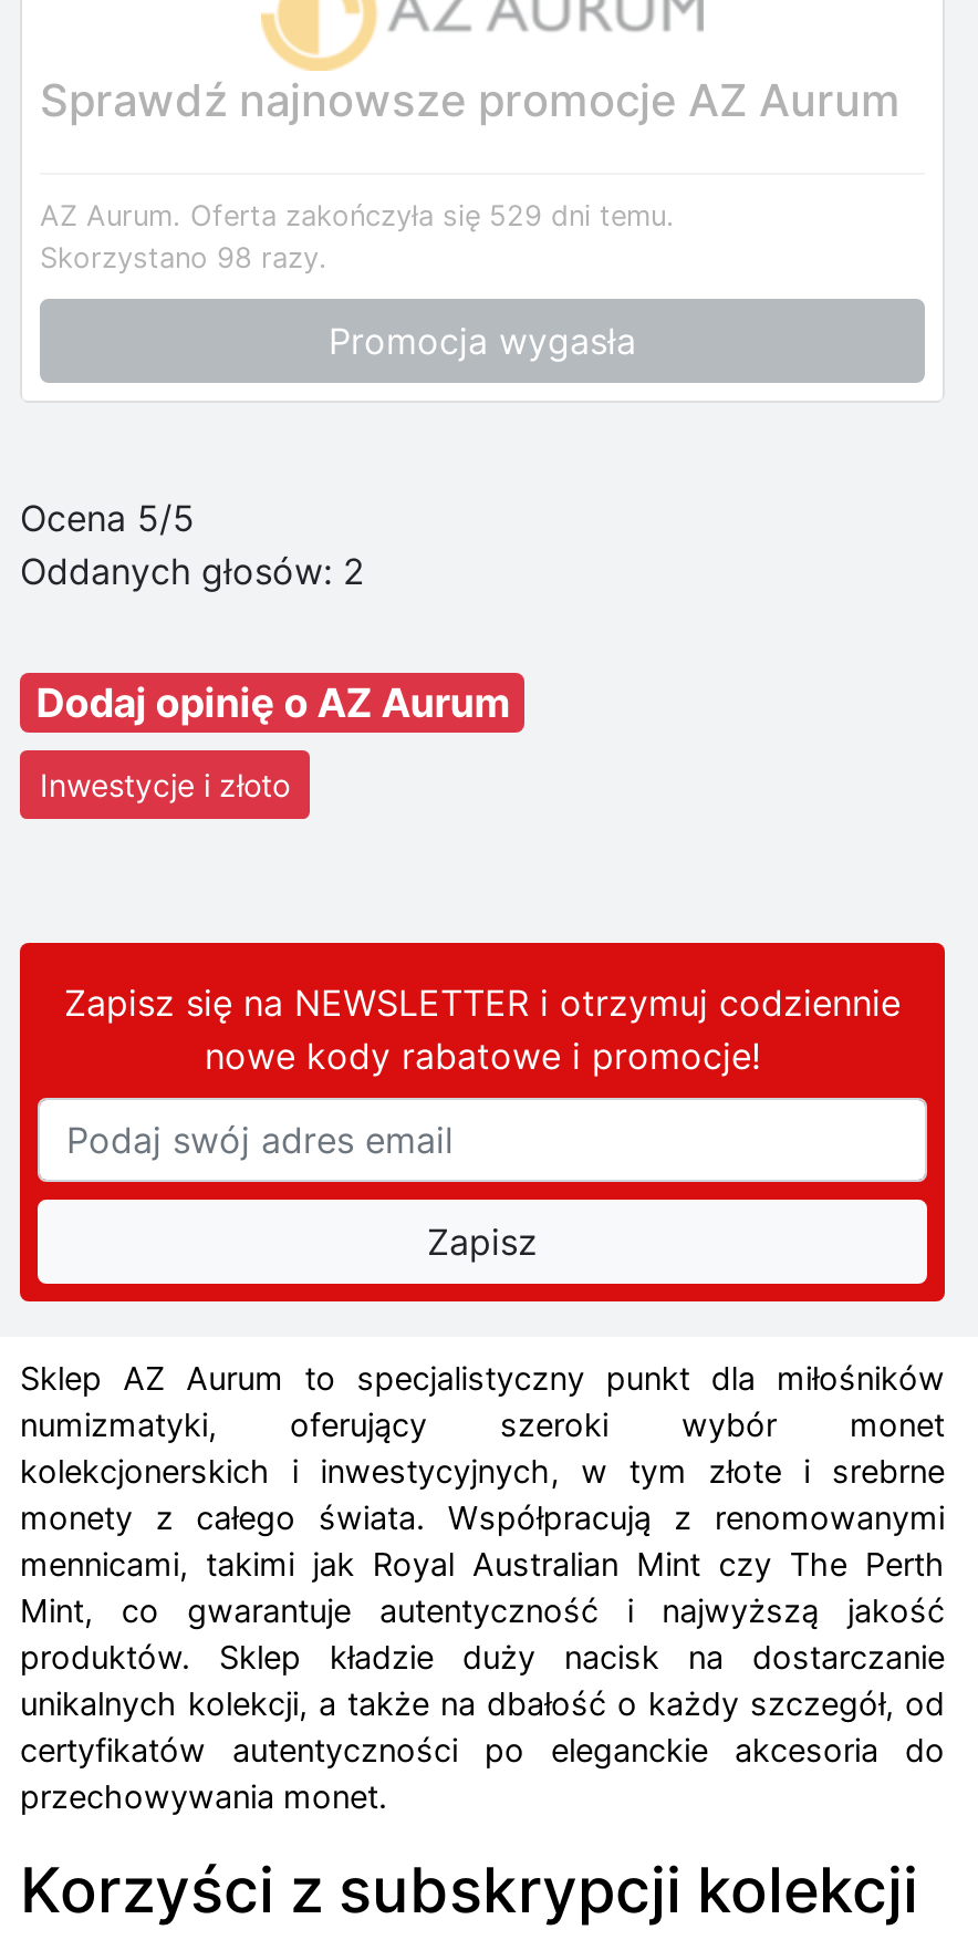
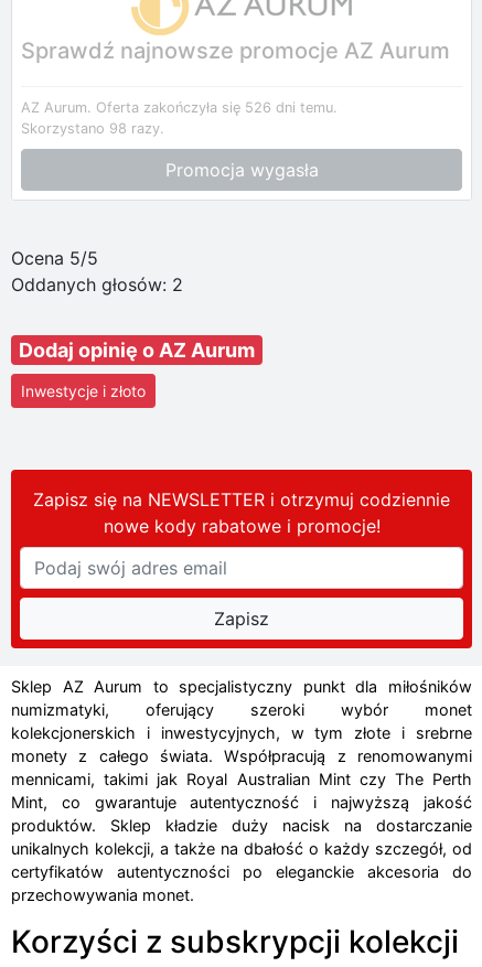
[40,199,675,232] AZ Aurum. Oferta zakończyła się 529 dni temu. -> [21,99,338,115] AZ Aurum. Oferta zakończyła się 526 dni temu.

